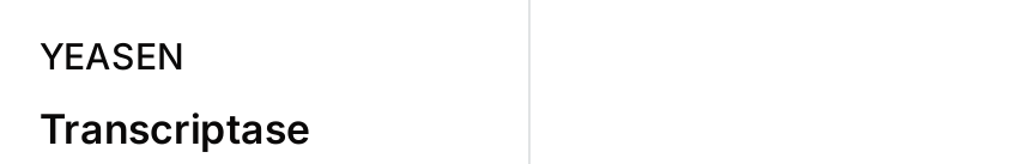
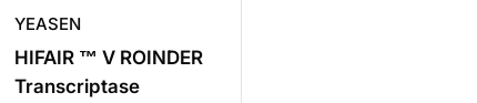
none -> [14,47,203,69] HIFAIR ™ V ROINDER

